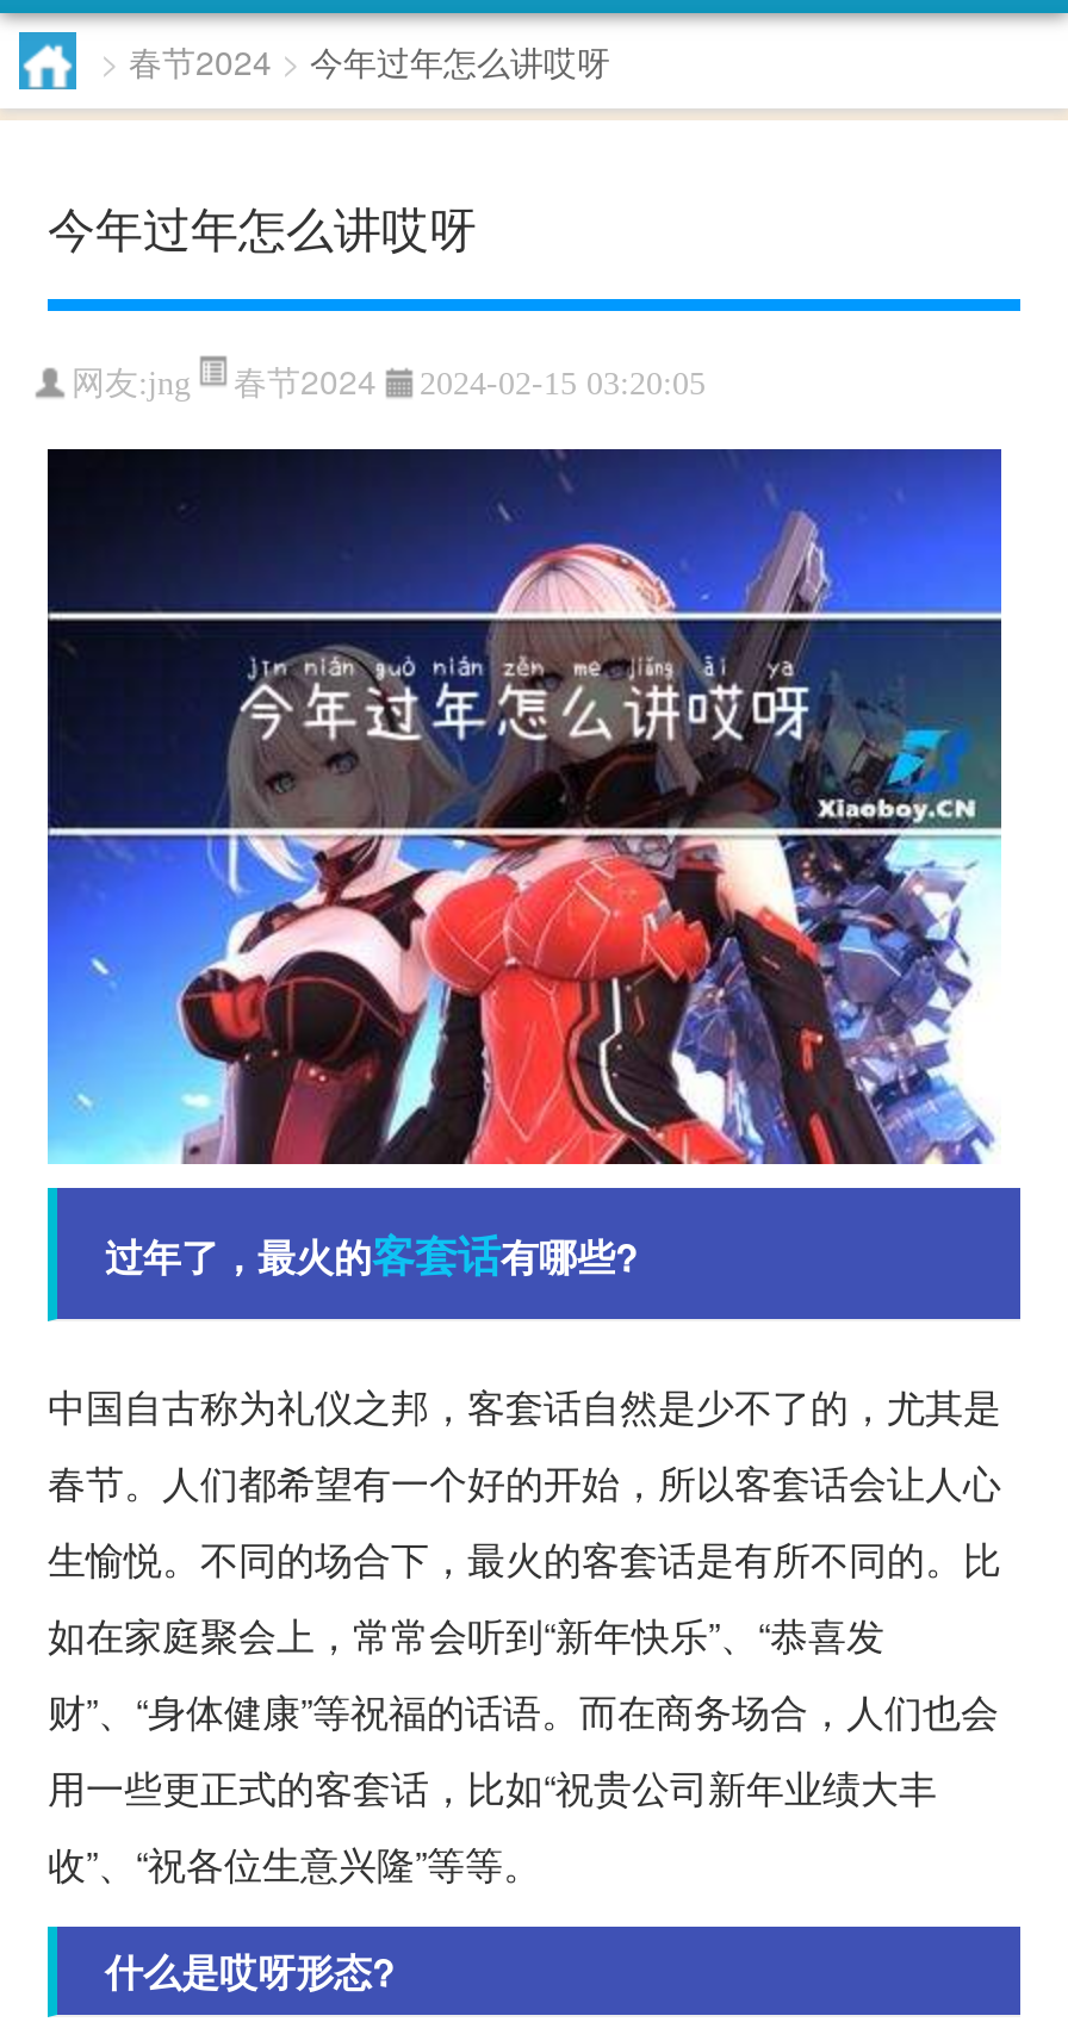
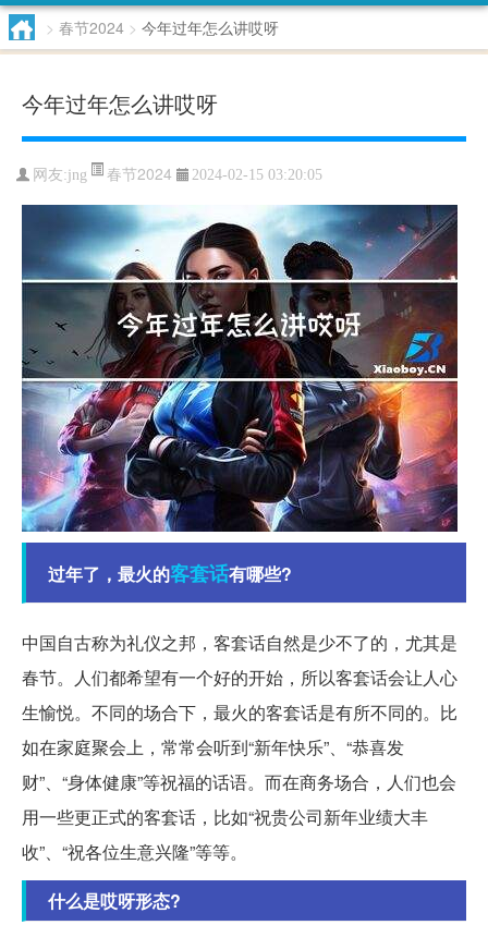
[45,447,1004,1166] [image] -> [21,204,459,533] [image]

